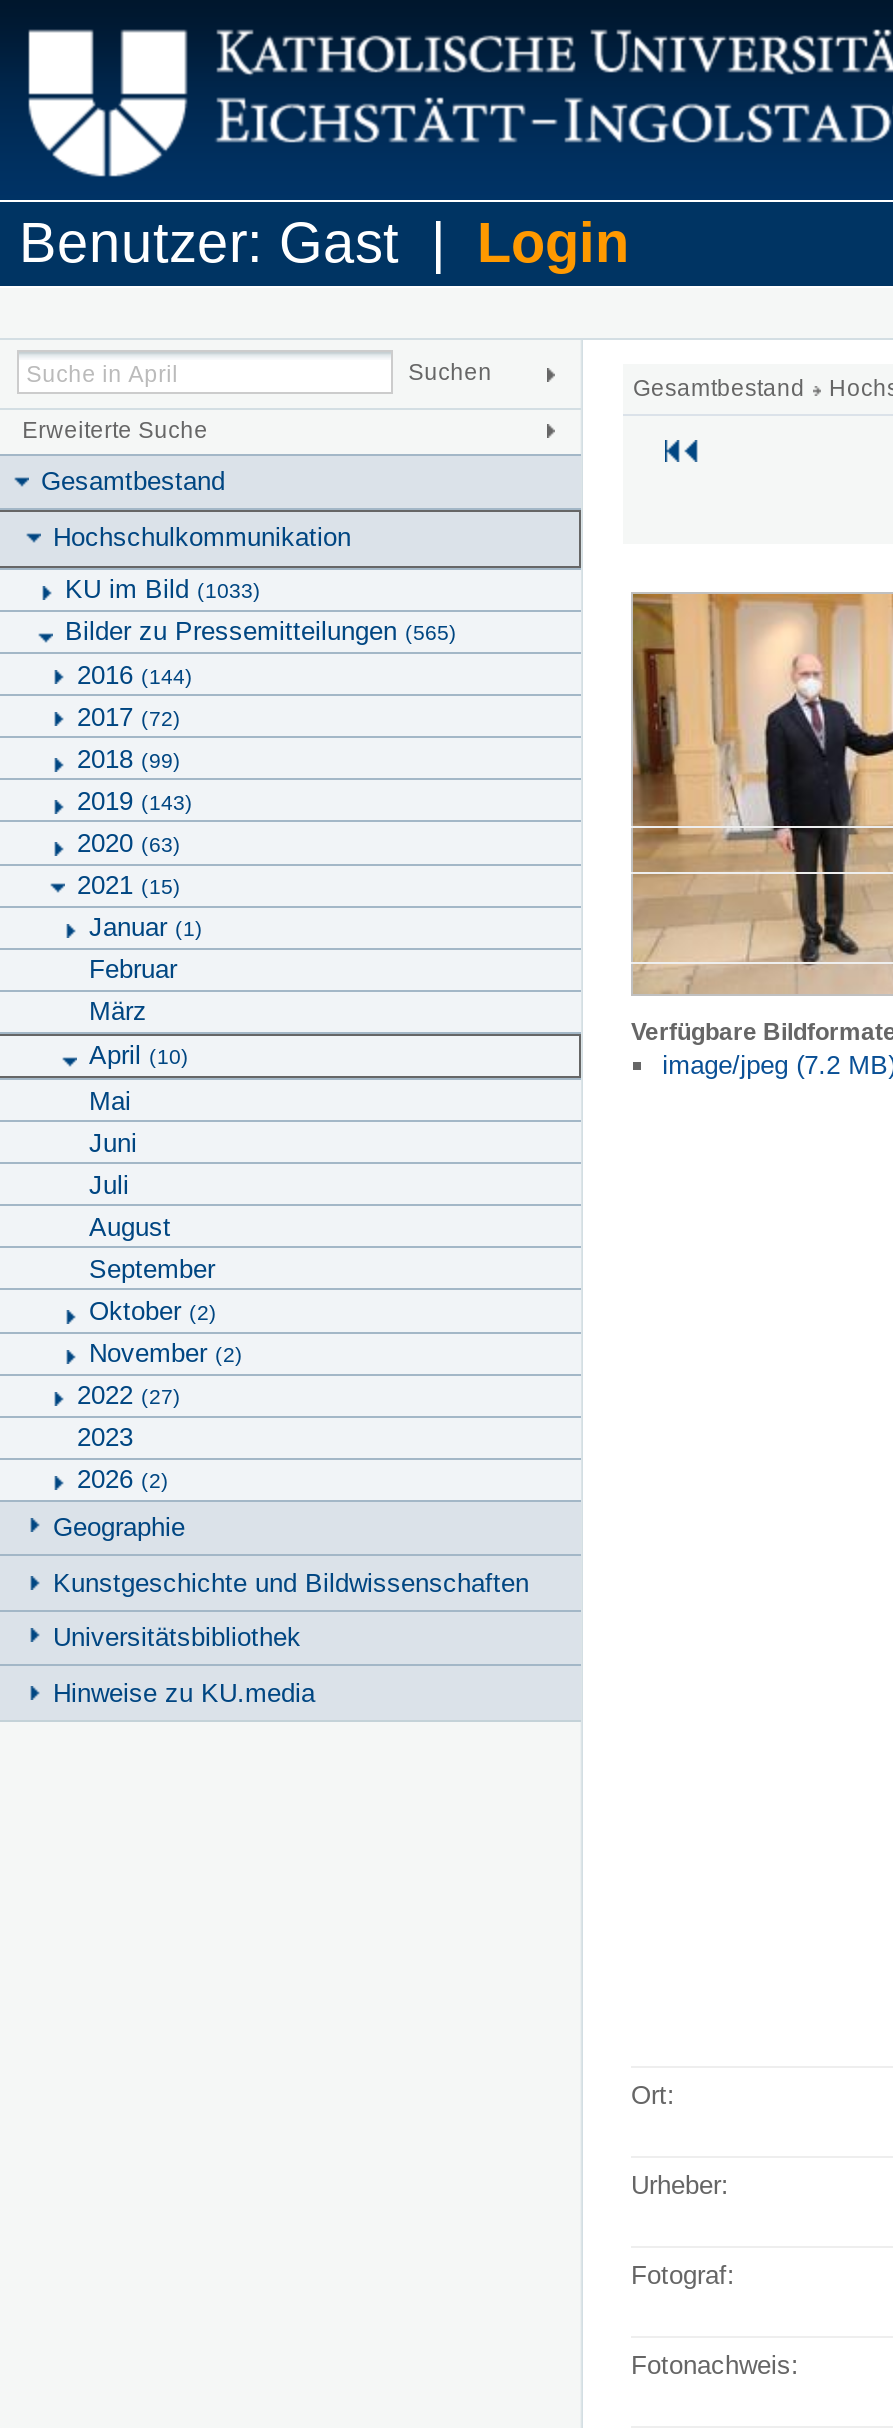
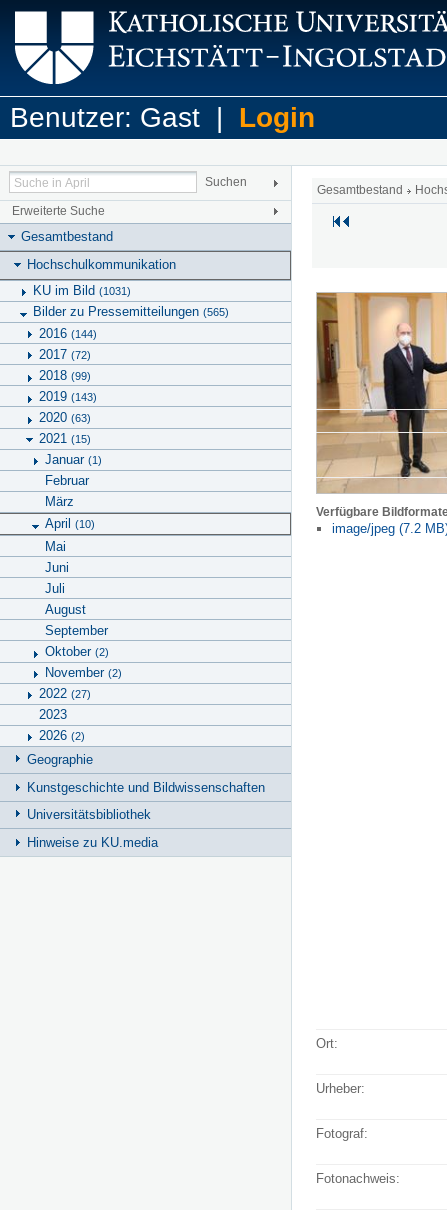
[65,575,261,605] KU im Bild (1033) -> [33,283,131,298] KU im Bild (1031)

